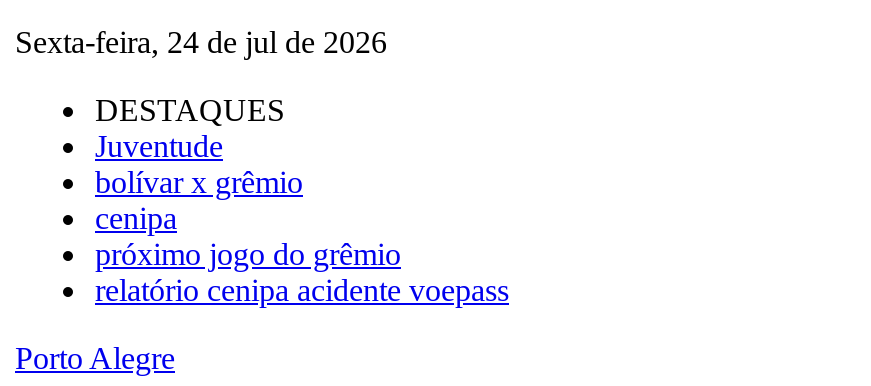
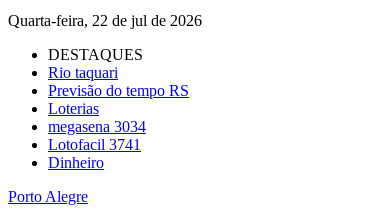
[15,25,387,59] Sexta-feira, 24 de jul de 2026 -> [8,12,202,29] Quarta-feira, 22 de jul de 2026
[95,129,509,307] Juventude | bolívar x grêmio | cenipa | próximo jogo do grêmio | relatório cenipa acidente voepass -> [48,64,189,171] Rio taquari | Previsão do tempo RS | Loterias | megasena 3034 | Lotofacil 3741 | Dinheiro

